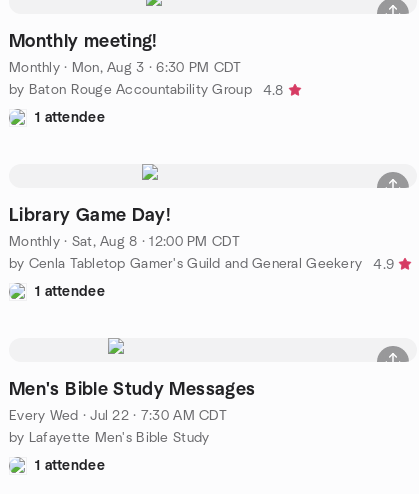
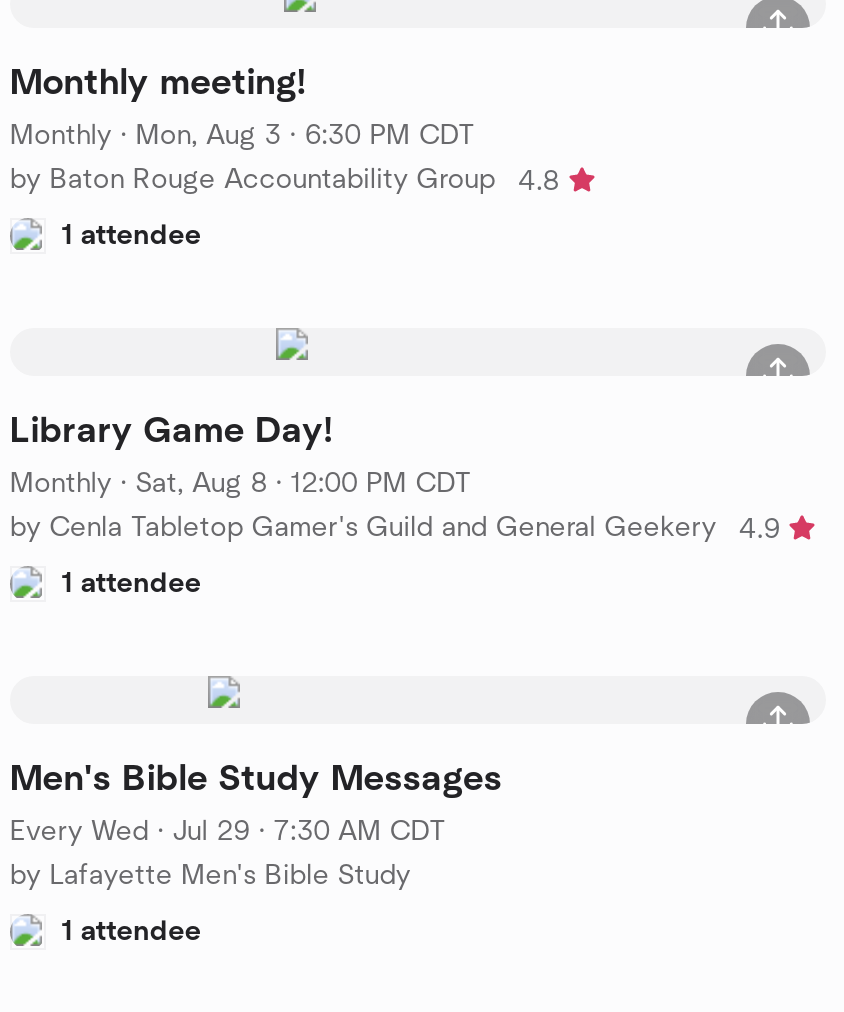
[9,408,227,422] Every Wed · Jul 22 · 7:30 AM CDT -> [10,817,446,845] Every Wed · Jul 29 · 7:30 AM CDT

